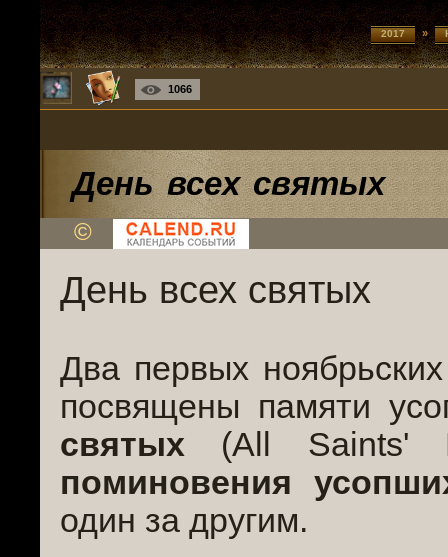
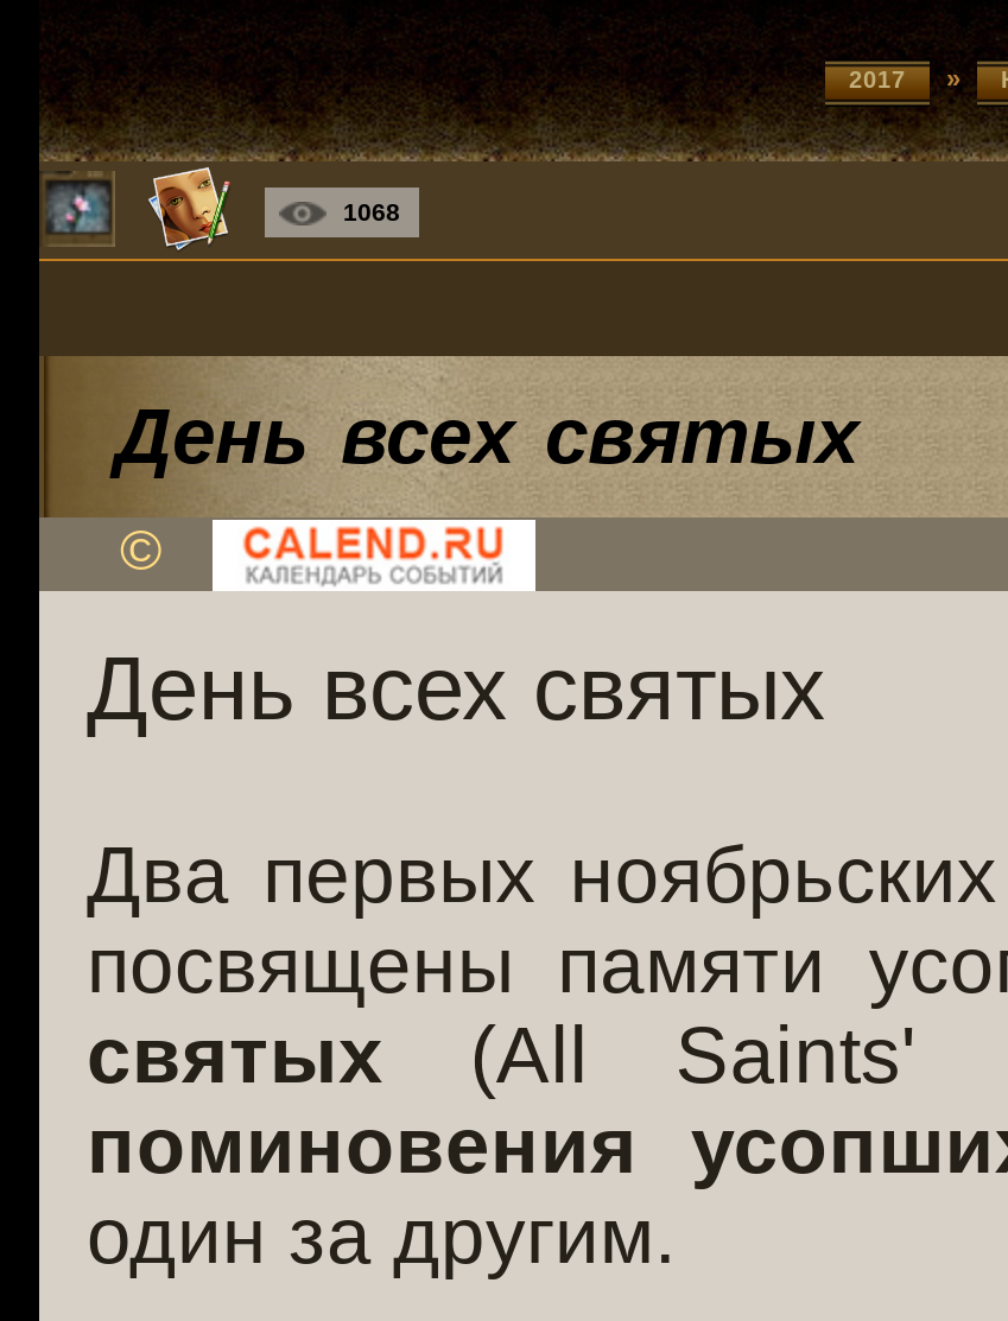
[168,83,192,95] 1066 -> [343,197,400,226] 1068

